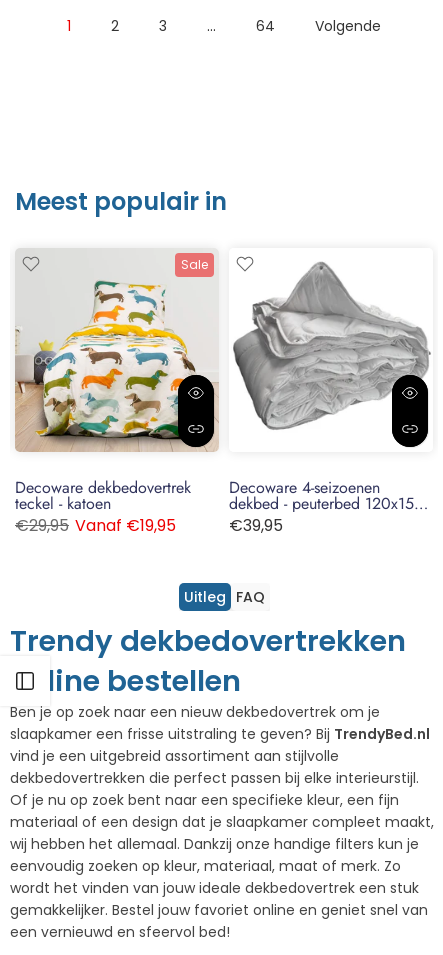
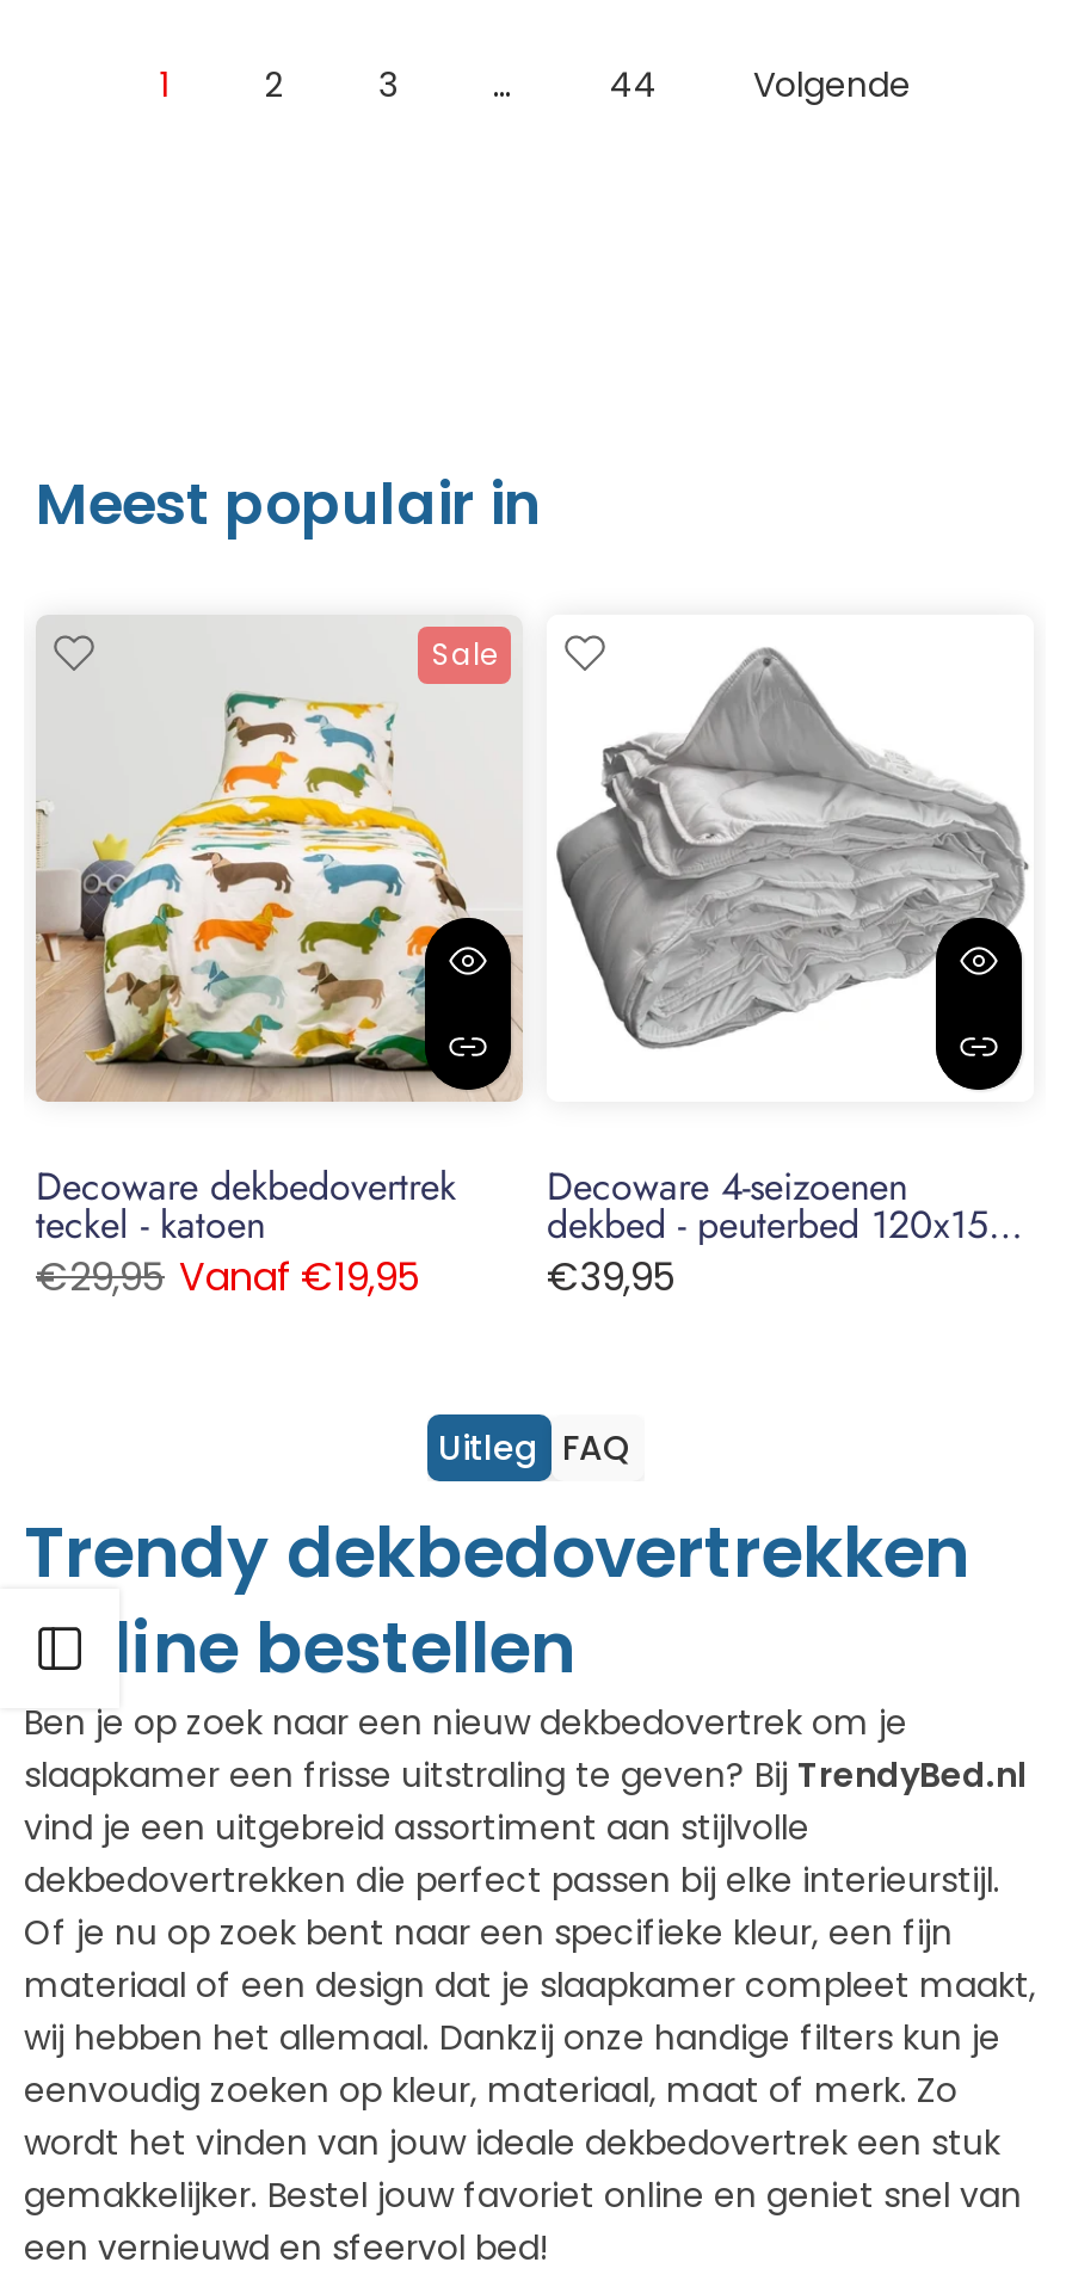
[256,16,275,36] 64 -> [610,61,658,109] 44

